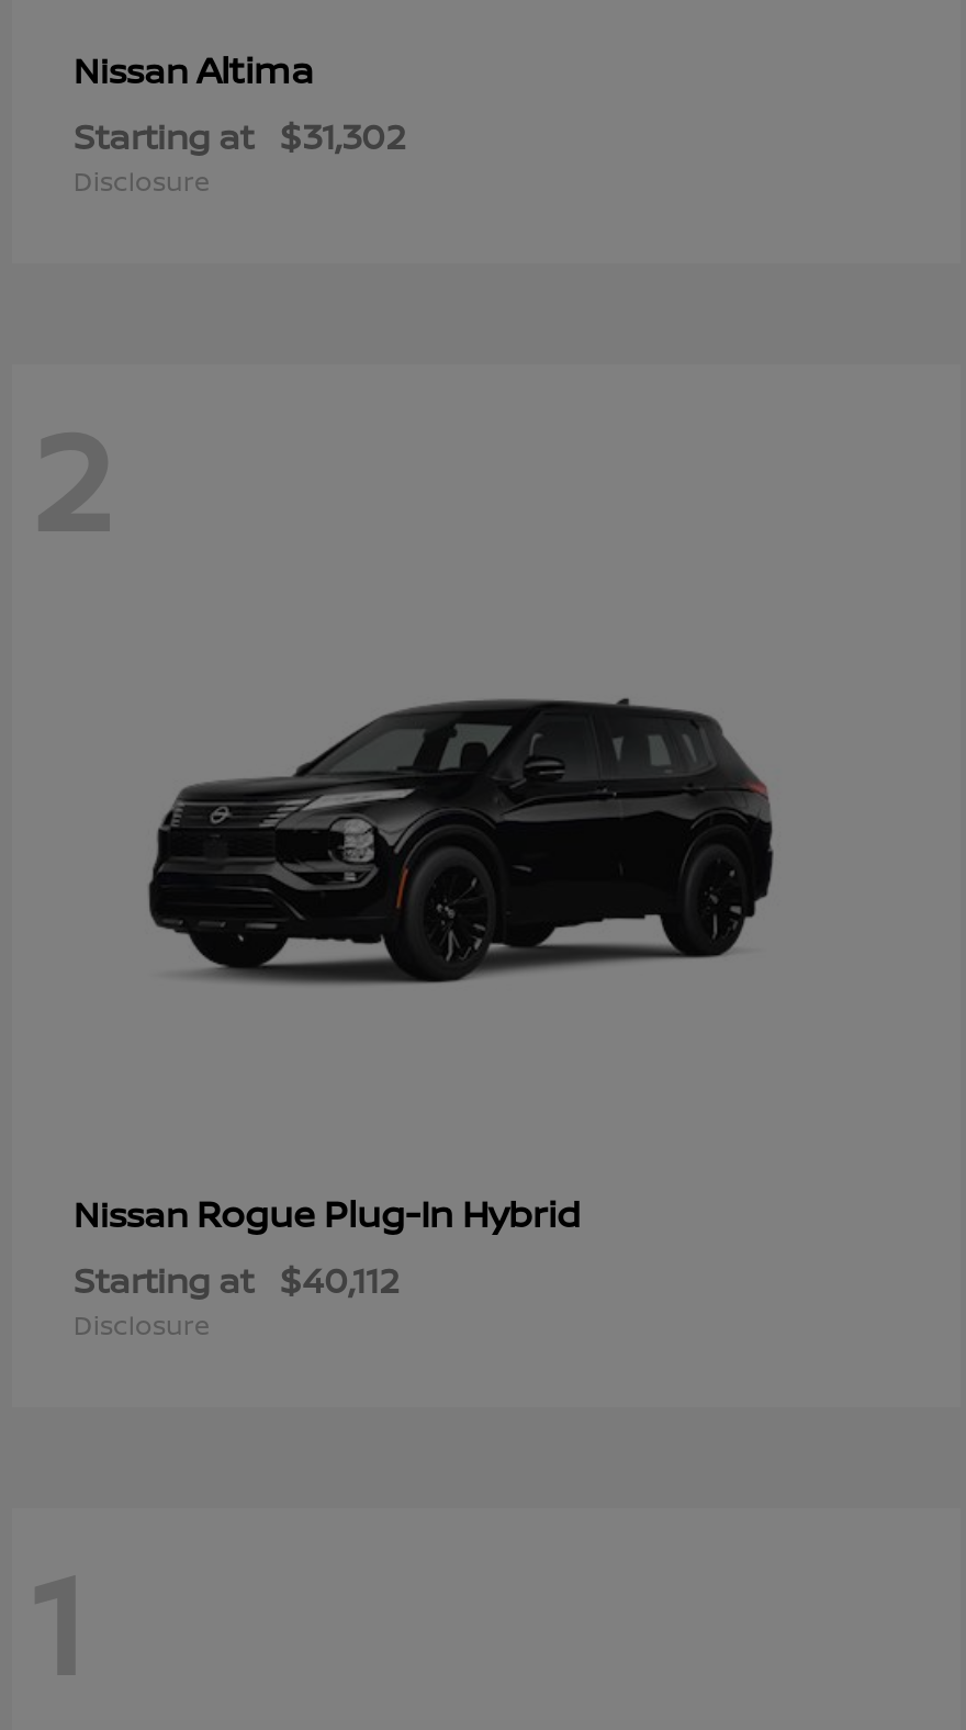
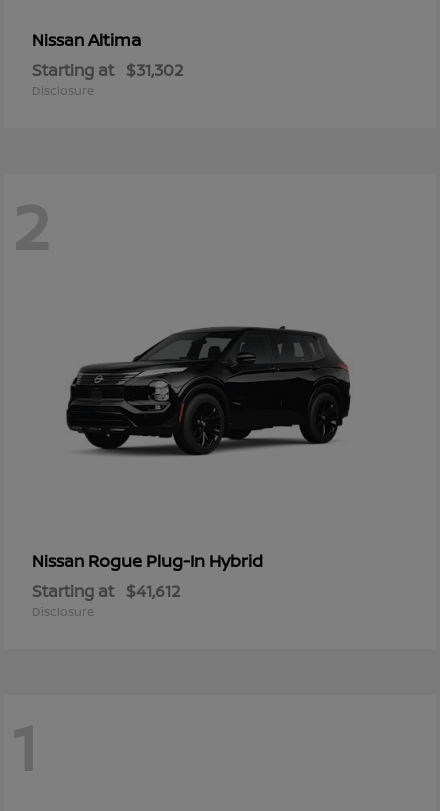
[74,1255,398,1304] Starting at $40,112 -> [32,580,180,602] Starting at $41,612

